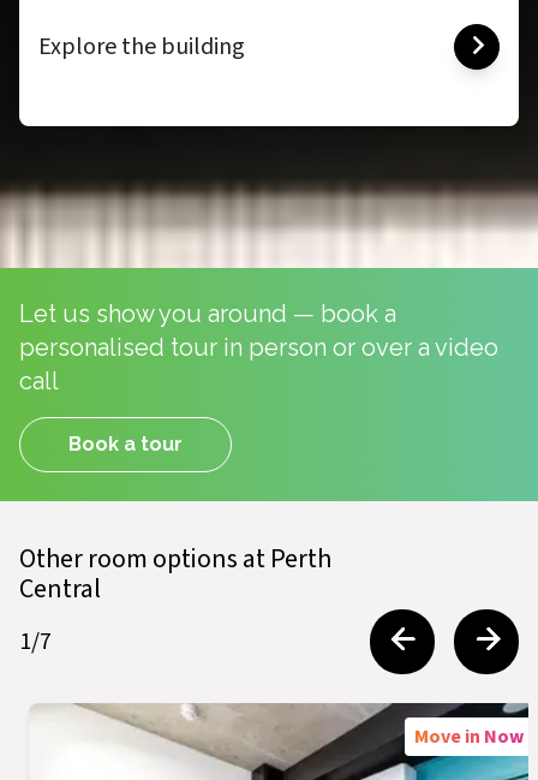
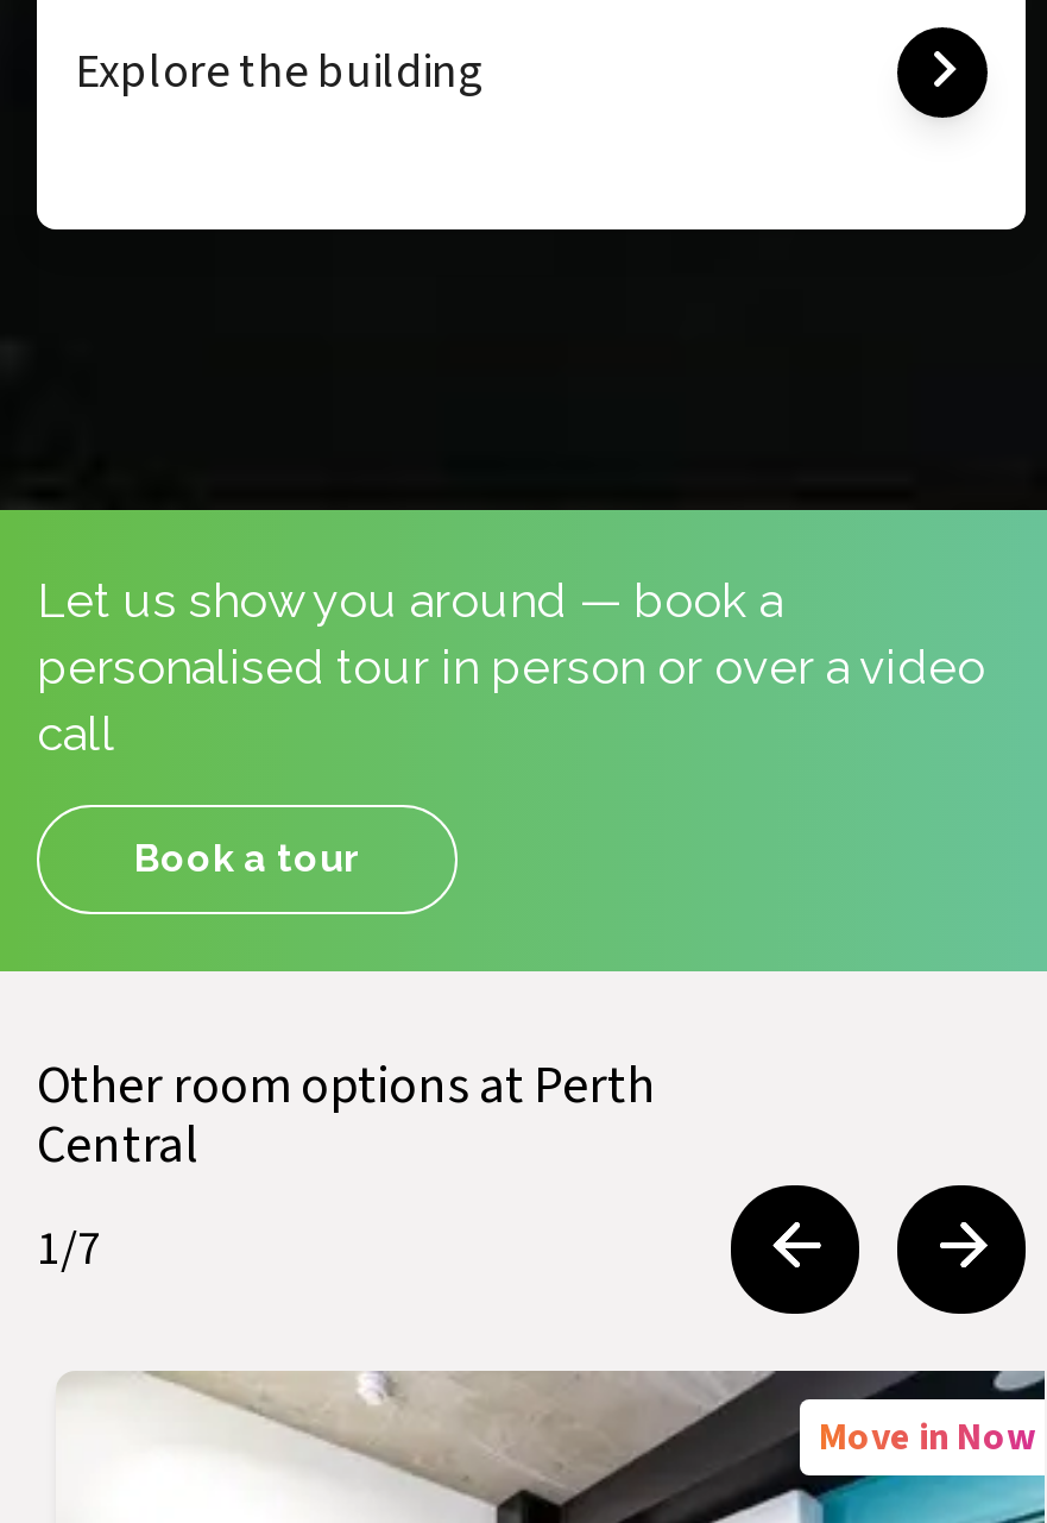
[4,178,534,269] [image] -> none

